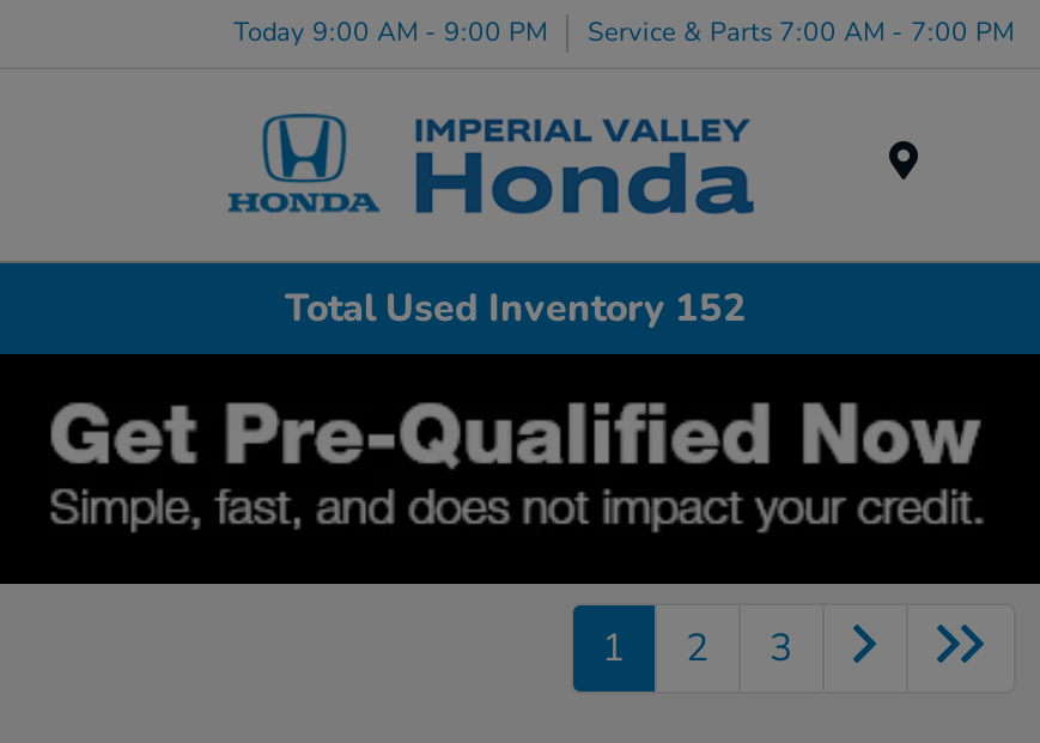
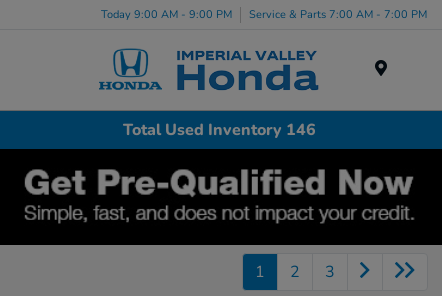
[285,281,747,334] Total Used Inventory 152 -> [122,119,315,141] Total Used Inventory 146

